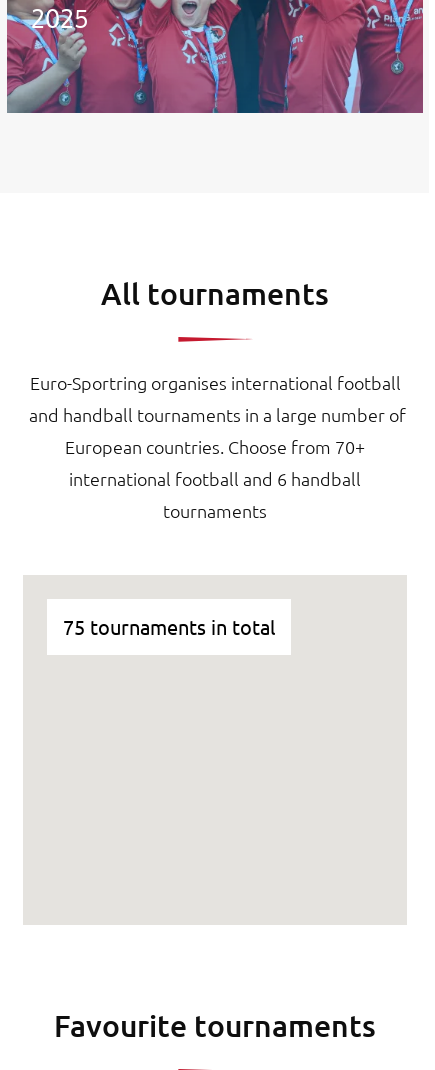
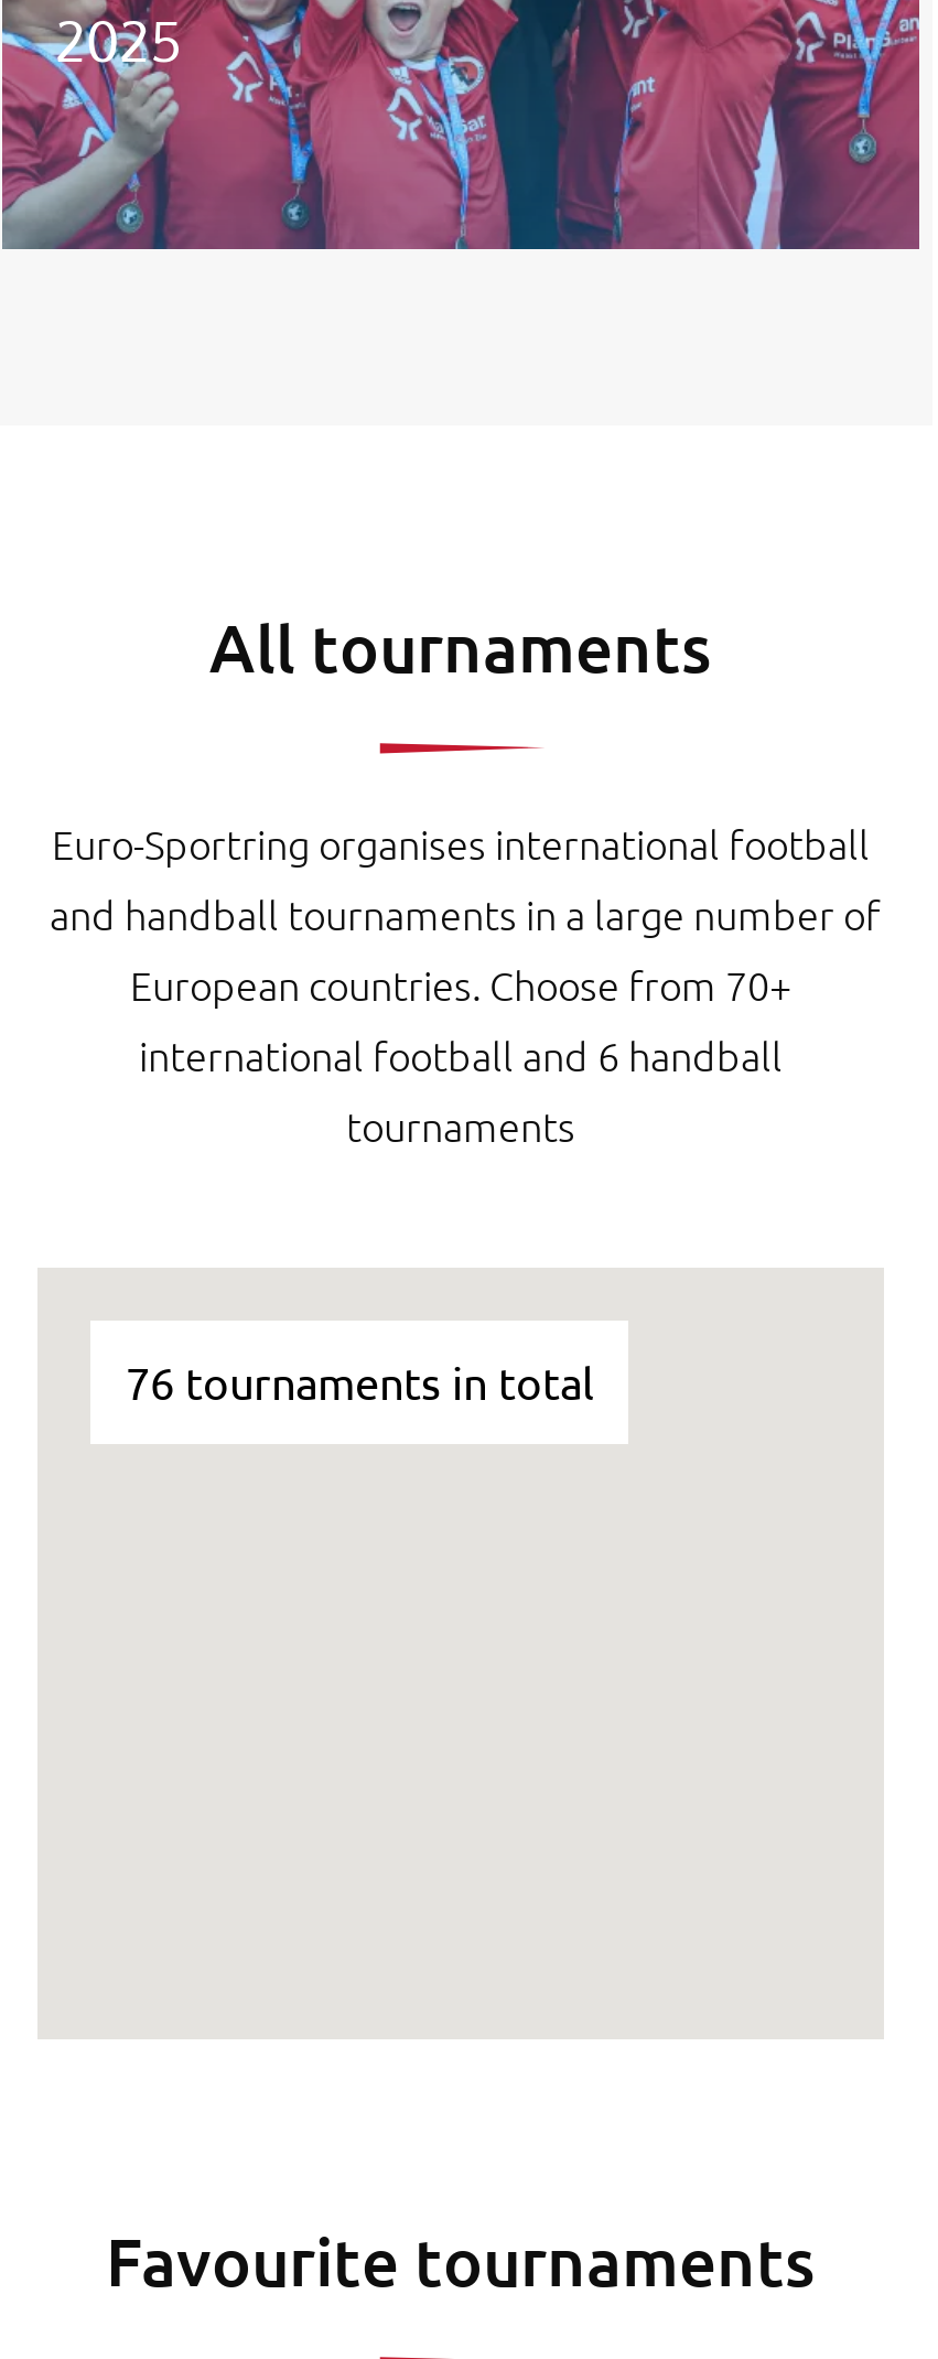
[63,614,275,639] 75 tournaments in total -> [126,1354,593,1409] 76 tournaments in total

